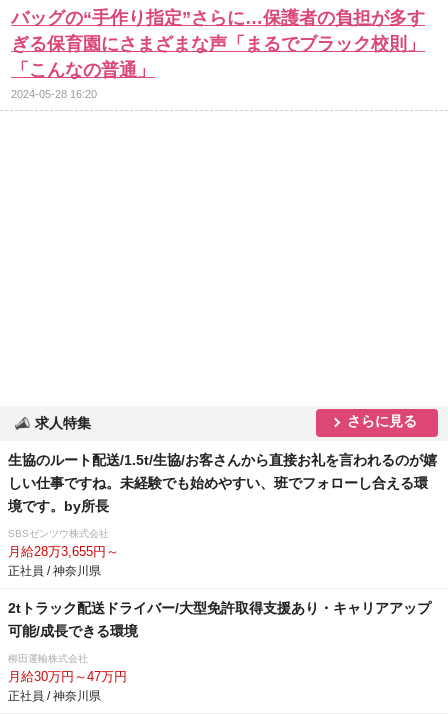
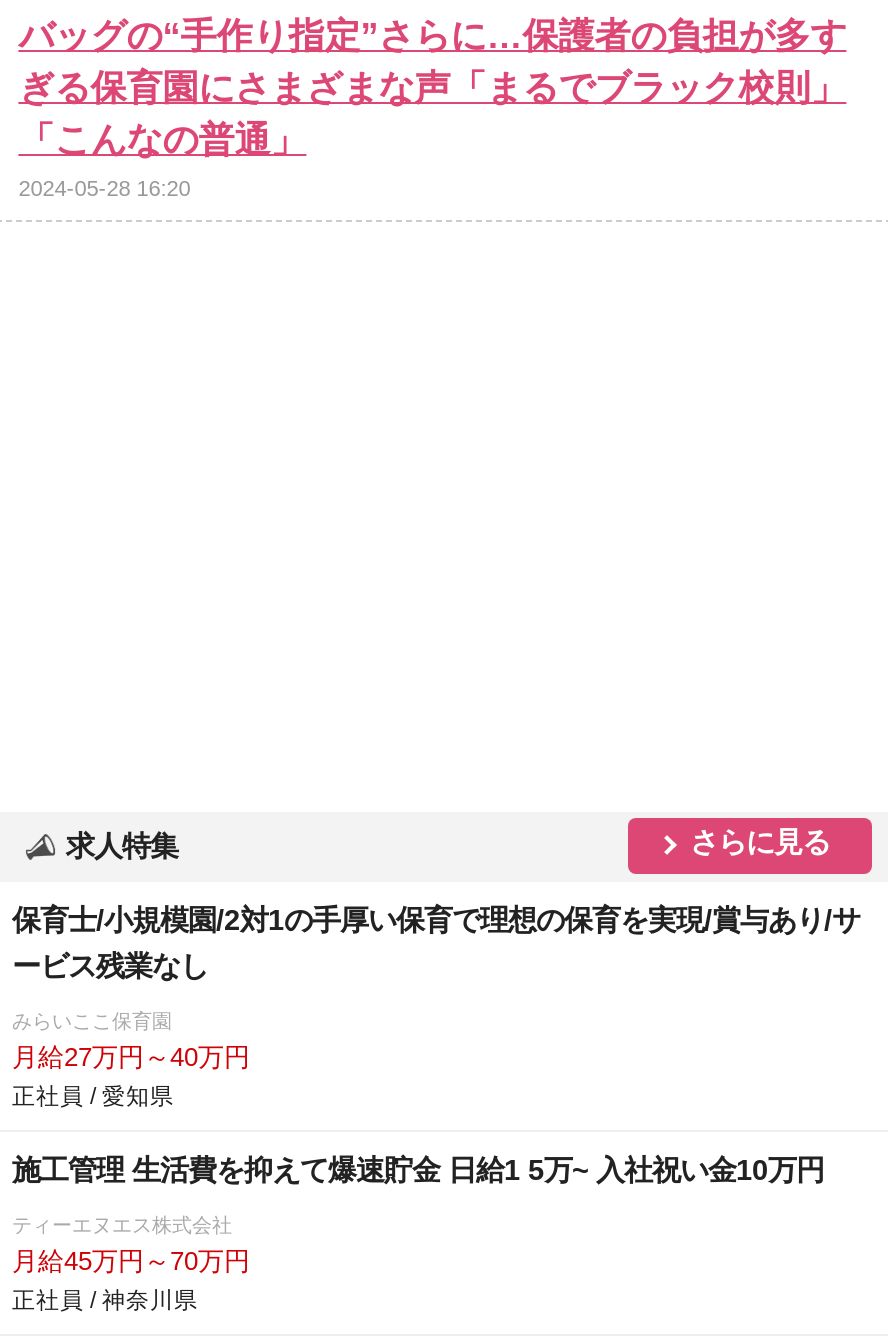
[8,452,437,514] 生協のルート配送/1.5t/生協/お客さんから直接お礼を言われるのが嬉 | しい仕事ですね。未経験でも始めやすい、班でフォローし合える環 | 境です。by所長 -> [12,904,860,982] 保育士/小規模園/2対1の手厚い保育で理想の保育を実現/賞与あり/サ | ービス残業なし
[8,528,119,577] SBSゼンツウ株式会社 | 月給28万3,655円～ | 正社員 / 神奈川県 -> [12,1010,250,1108] みらいここ保育園 | 月給27万円～40万円 | 正社員 / 愛知県
[8,600,431,639] 2tトラック配送ドライバー/大型免許取得支援あり・キャリアアップ | 可能/成長できる環境 -> [12,1154,824,1186] 施工管理 生活費を抑えて爆速貯金 日給1 5万~ 入社祝い金10万円
[8,653,127,684] 柳田運輸株式会社 | 月給30万円～47万円 -> [12,1214,250,1276] ティーエヌエス株式会社 | 月給45万円～70万円

